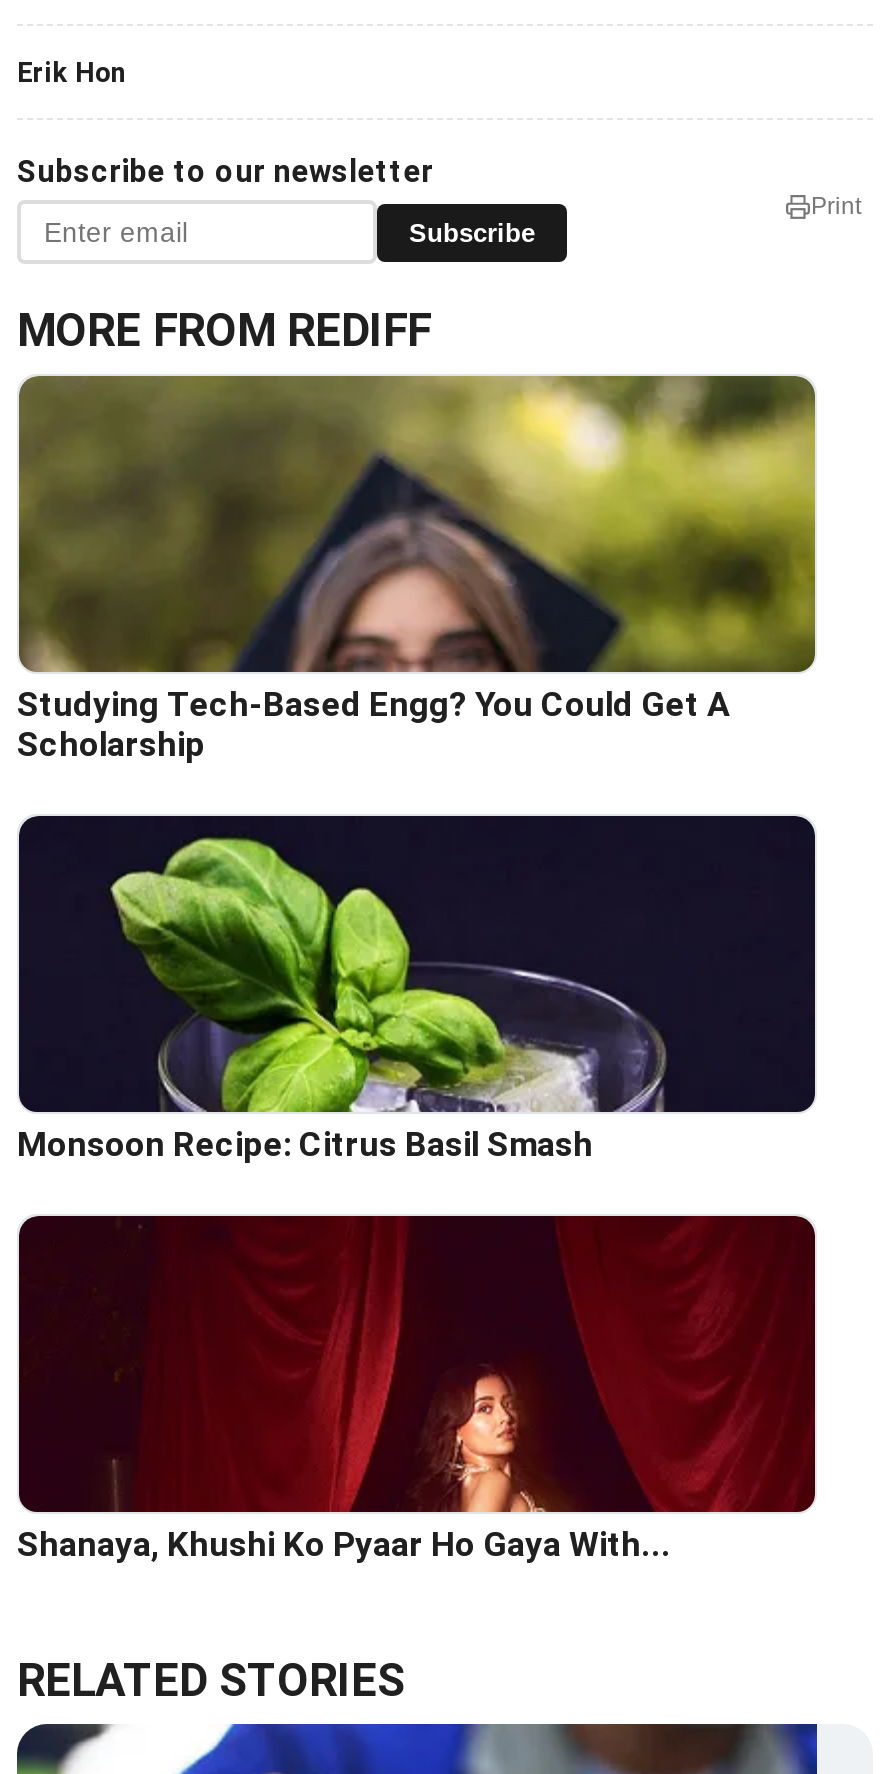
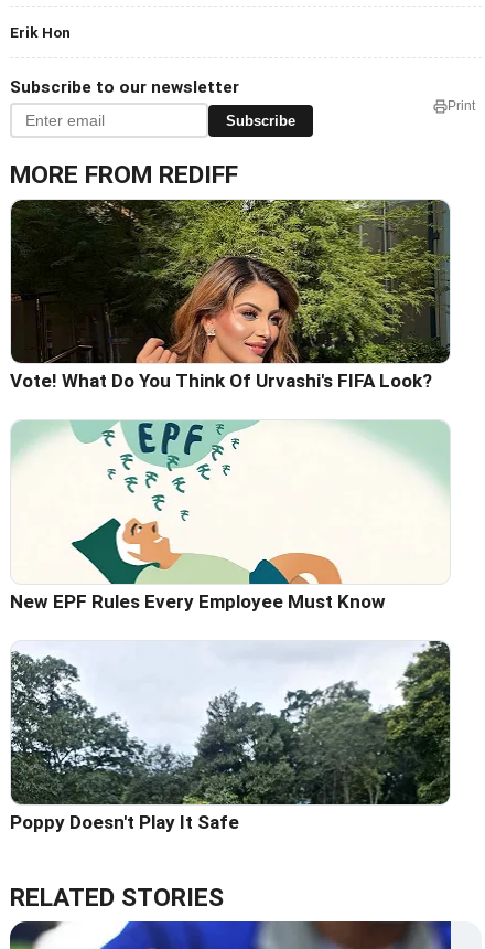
[17,374,815,764] [image] | Studying Tech-Based Engg? You Could Get A | Scholarship -> [10,199,450,392] [image] | Vote! What Do You Think Of Urvashi's FIFA Look?
[17,814,817,1164] [image] | Monsoon Recipe: Citrus Basil Smash -> [10,420,450,613] [image] | New EPF Rules Every Employee Must Know
[17,1214,815,1564] [image] | Shanaya, Khushi Ko Pyaar Ho Gaya With... -> [10,640,451,833] [image] | Poppy Doesn't Play It Safe

